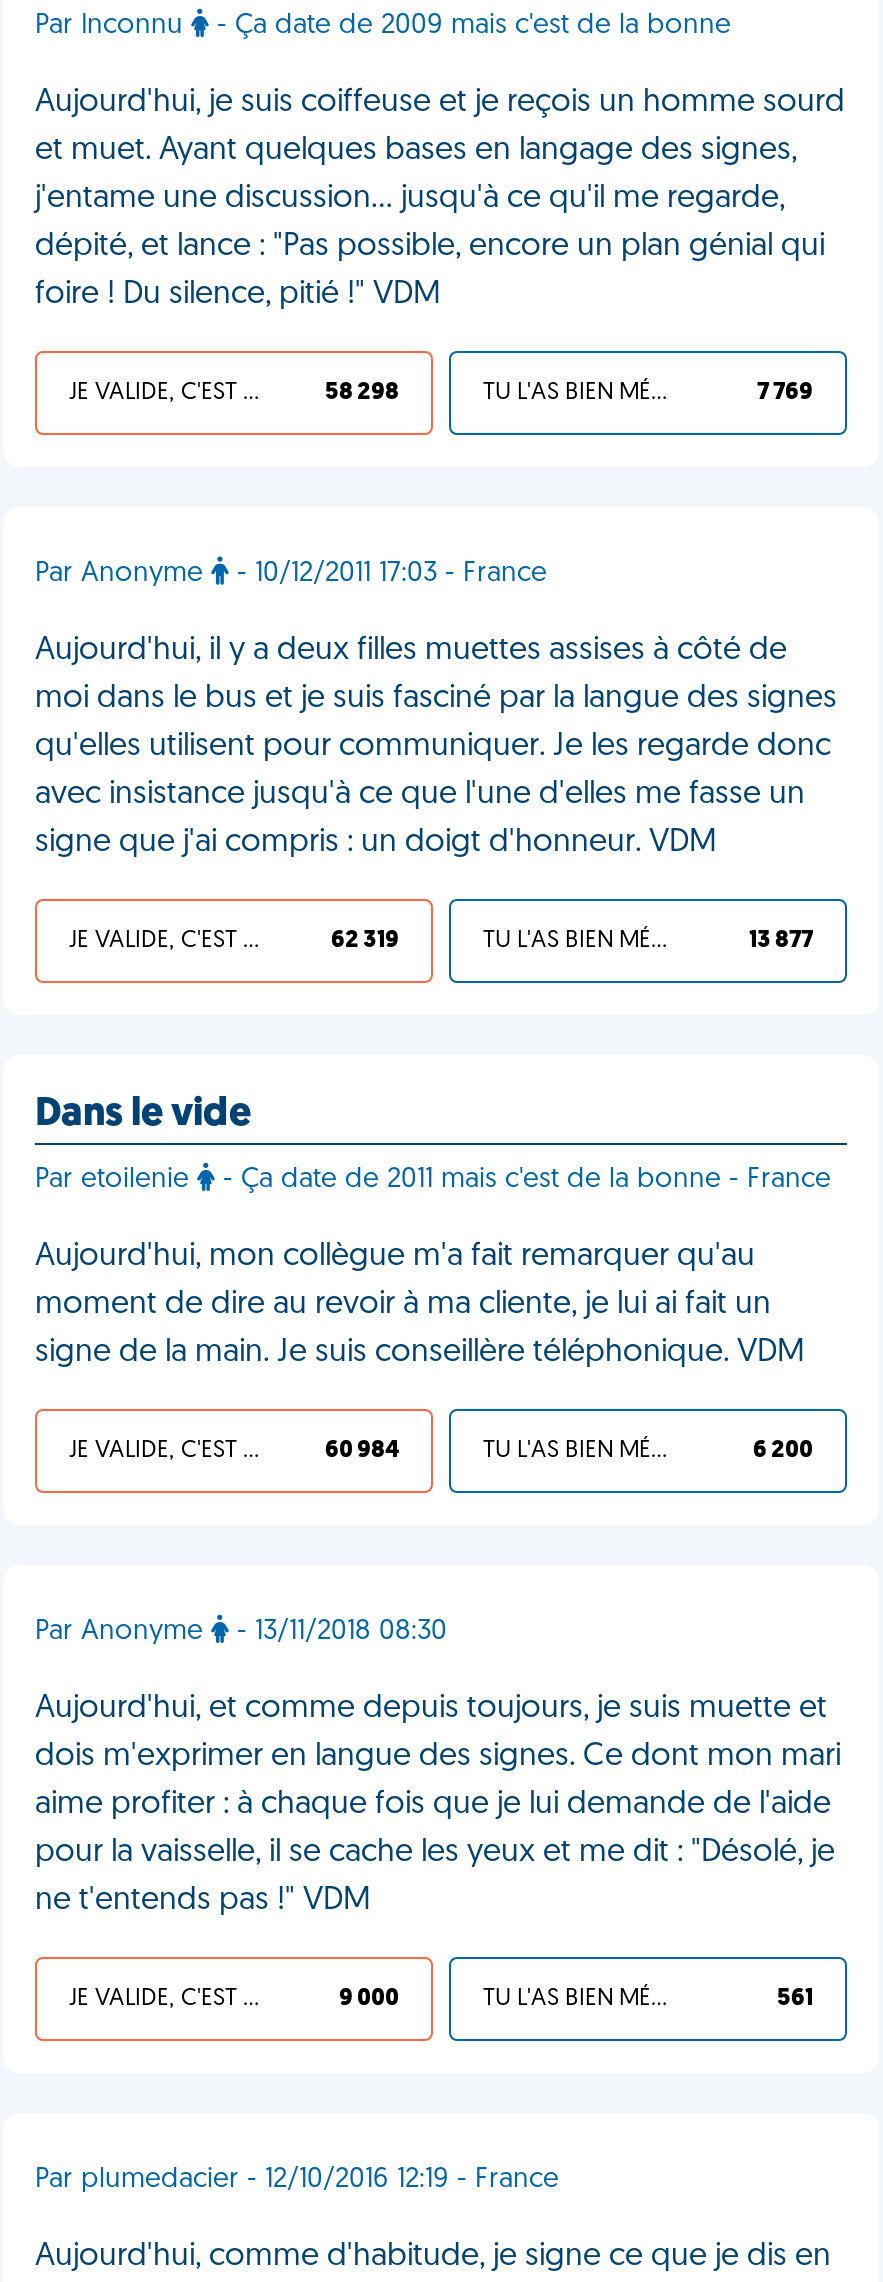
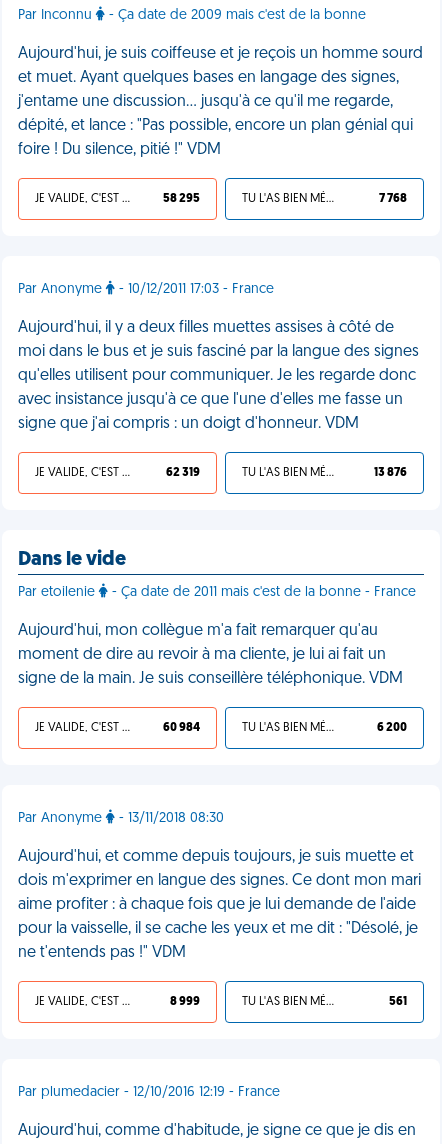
[325,381,399,405] 58 298 -> [163,193,200,205] 58 295
[757,381,813,405] 7 769 -> [379,193,407,205] 7 768
[749,929,813,953] 13 877 -> [374,467,407,479] 13 876
[339,1987,399,2011] 9 000 -> [170,996,200,1008] 8 999

